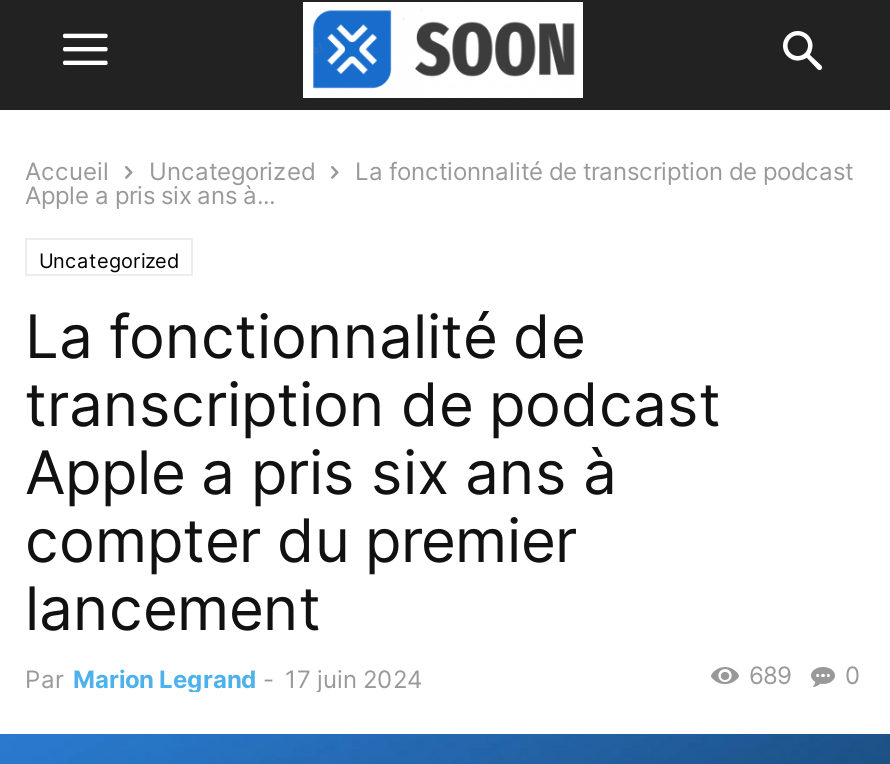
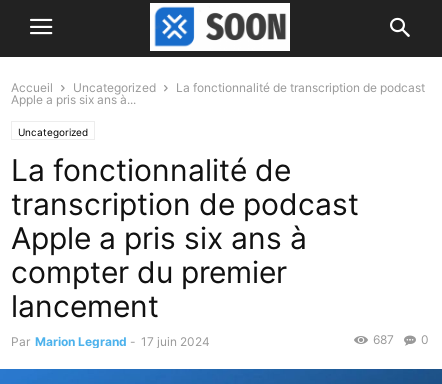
[749,660,861,690] 689 0 -> [373,332,429,347] 687 0

